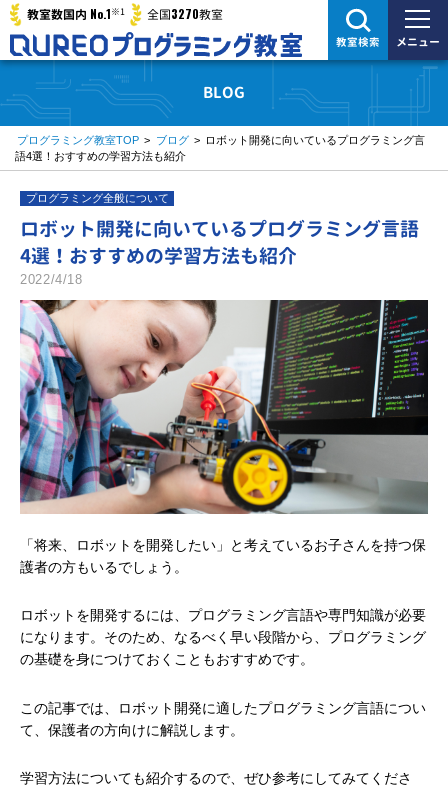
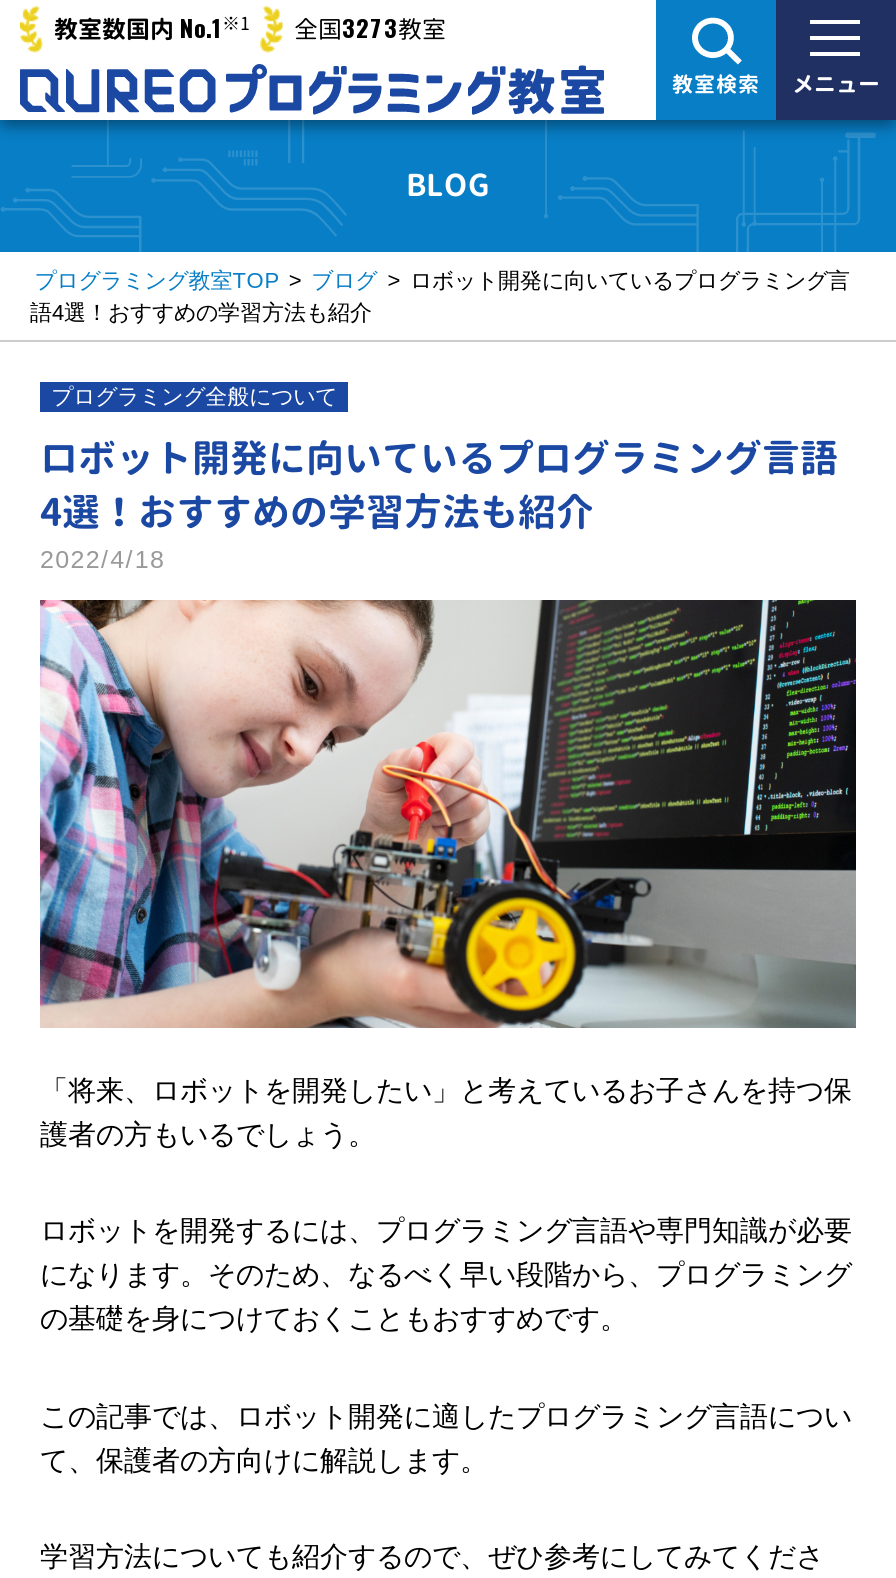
[27,4,223,23] 教室数国内 No.1※1 全国3270教室 -> [54,9,446,46] 教室数国内 No.1※1 全国3273教室

